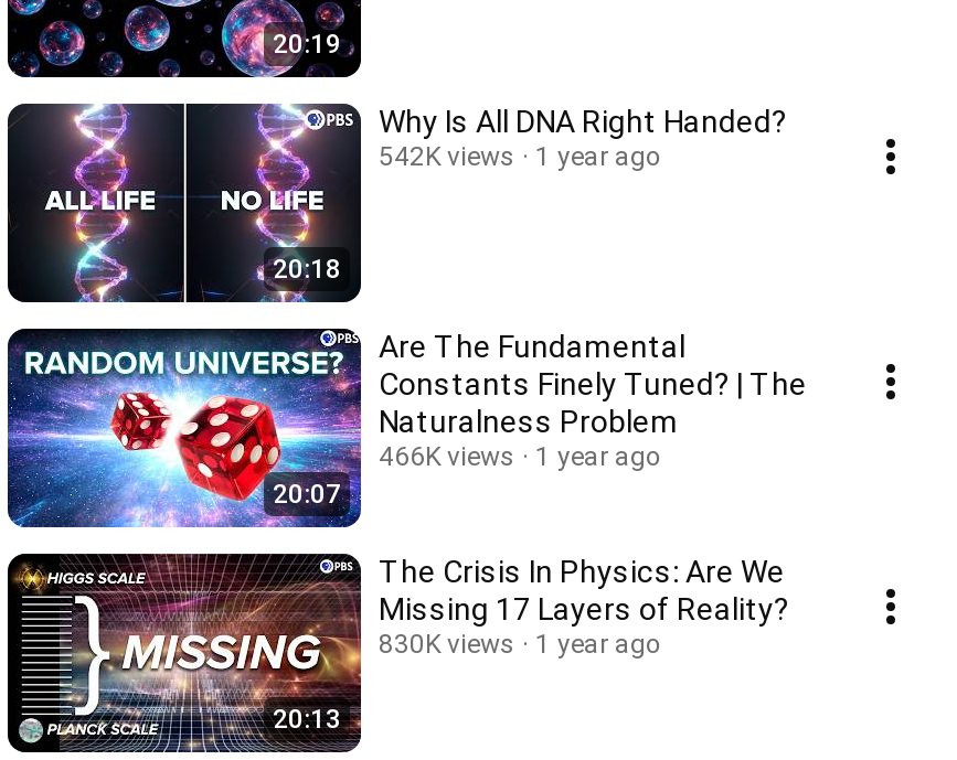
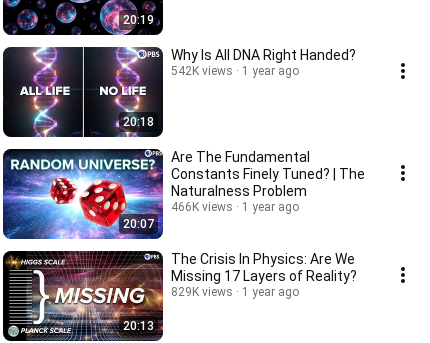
[379,629,661,660] 830K views 1 year ago -> [171,285,299,299] 829K views 1 year ago

